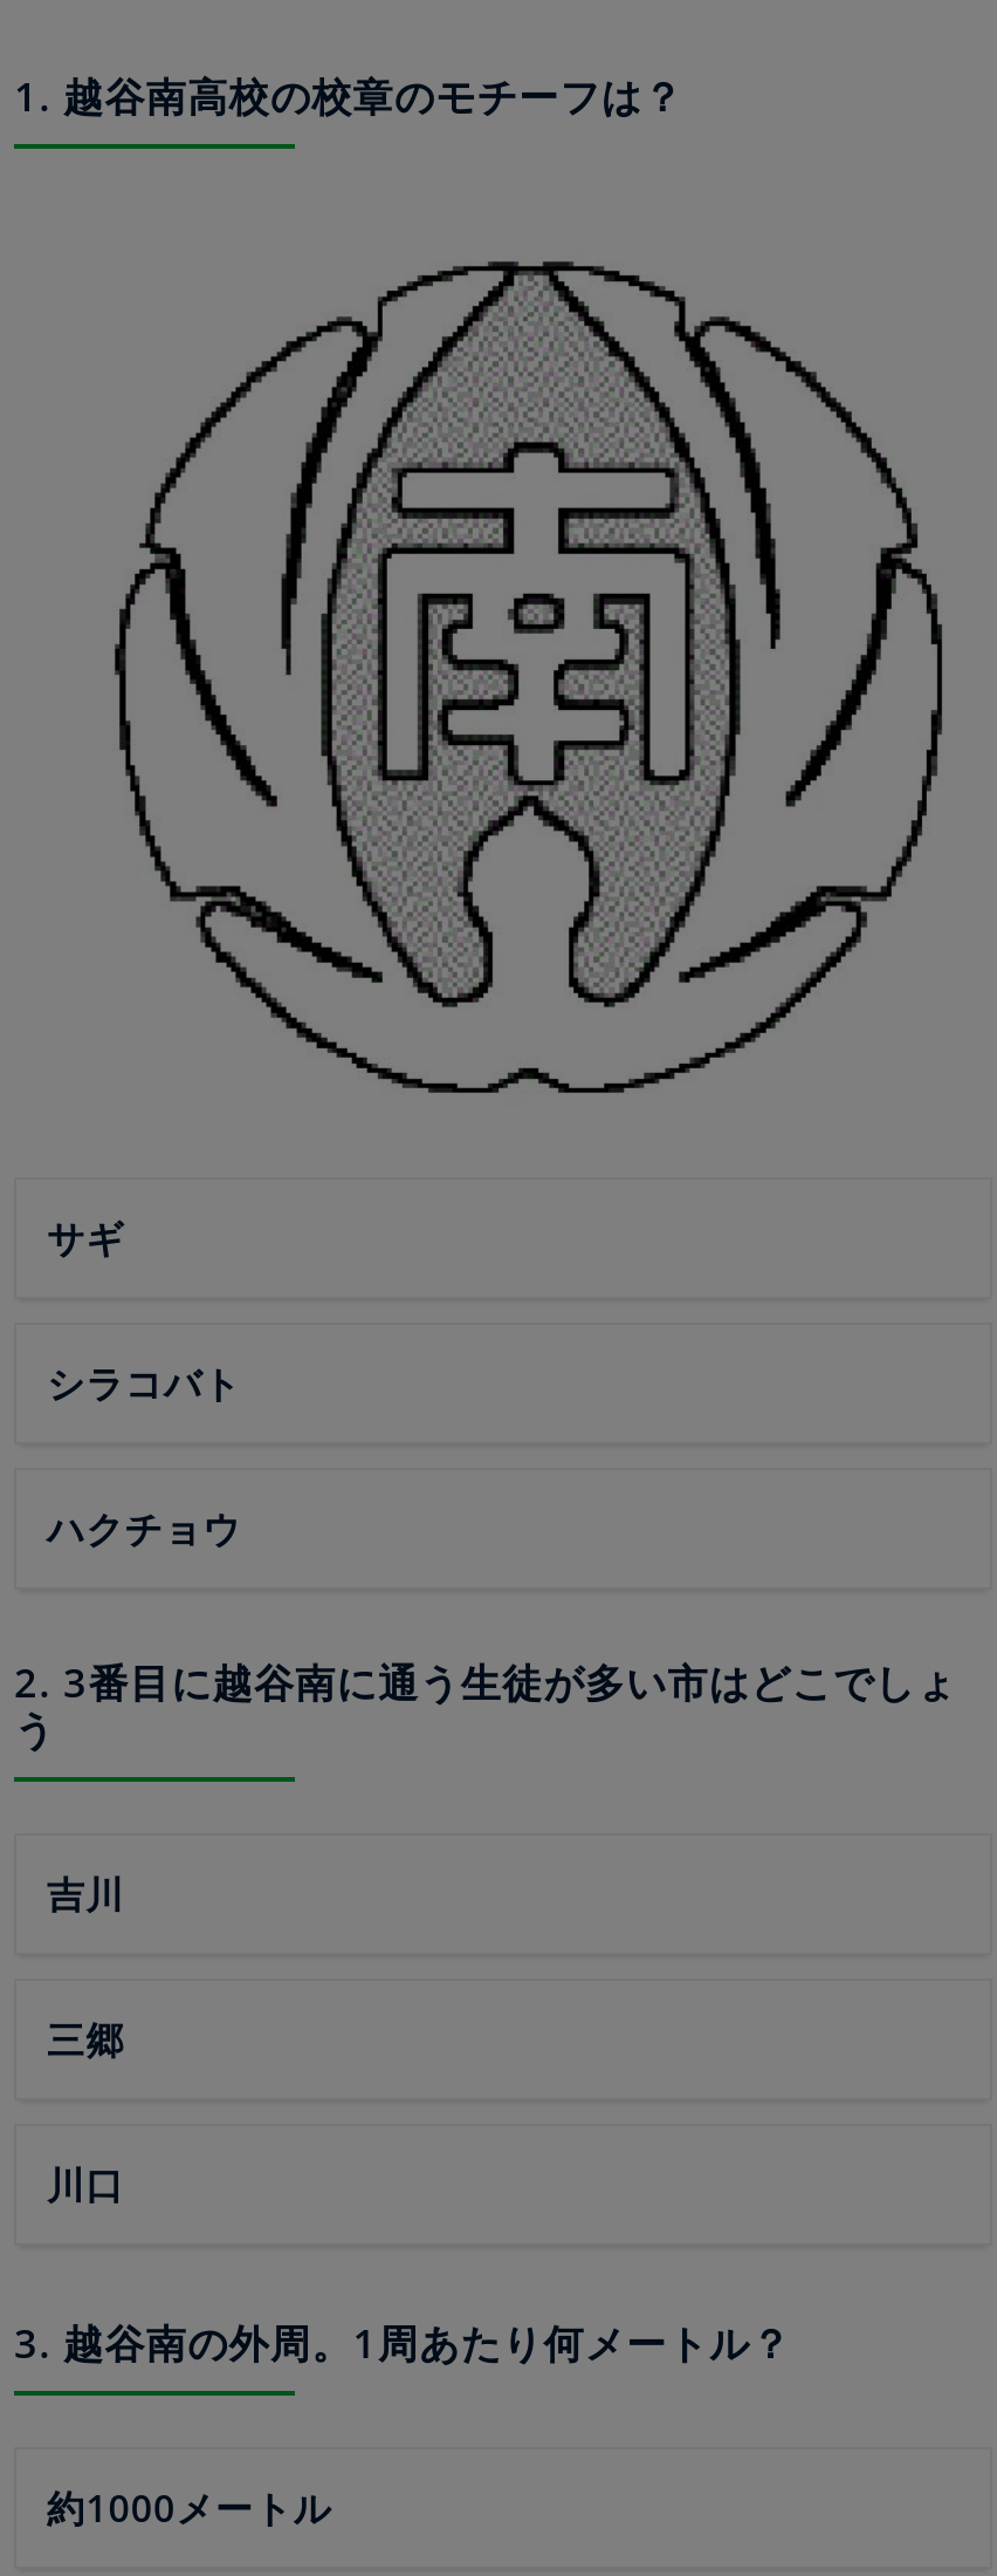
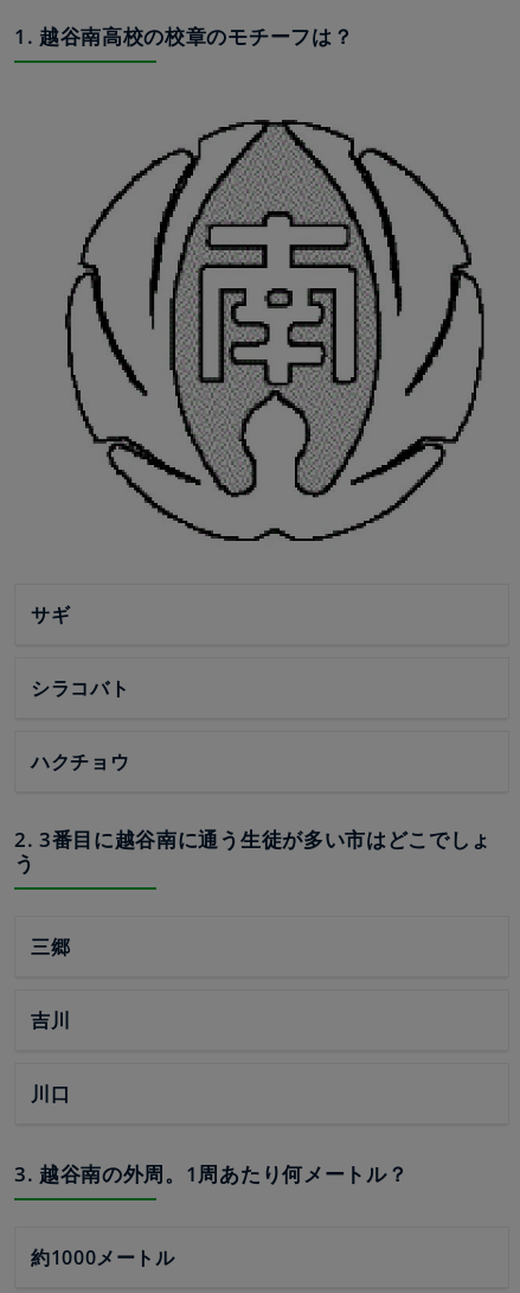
moved [47,1868,125,1920] -> [31,1007,70,1033]: 吉川
moved [47,2013,125,2065] -> [31,933,70,960]: 三郷

